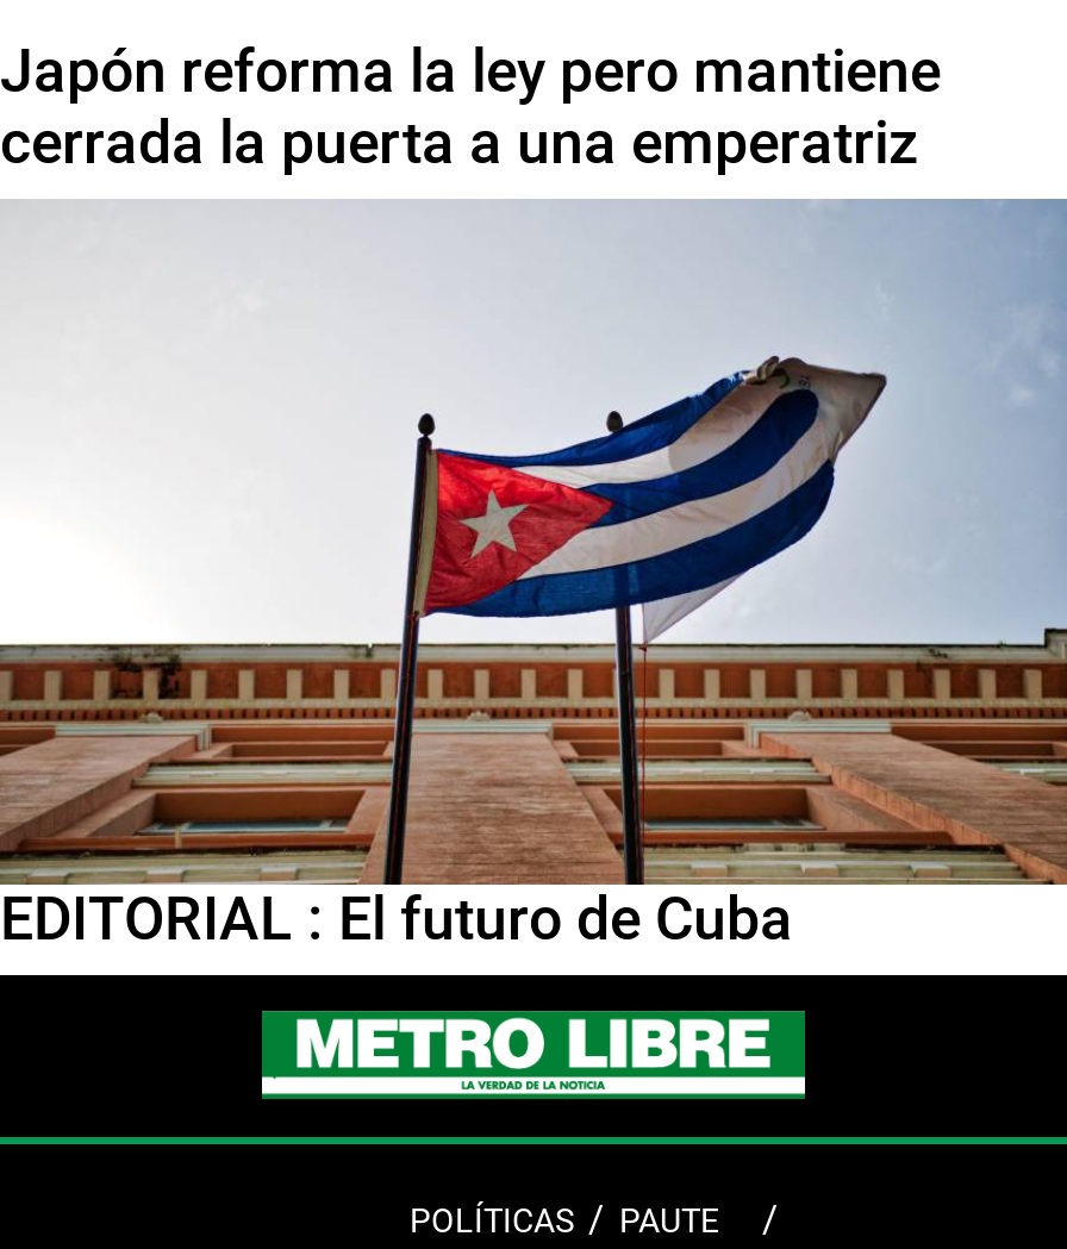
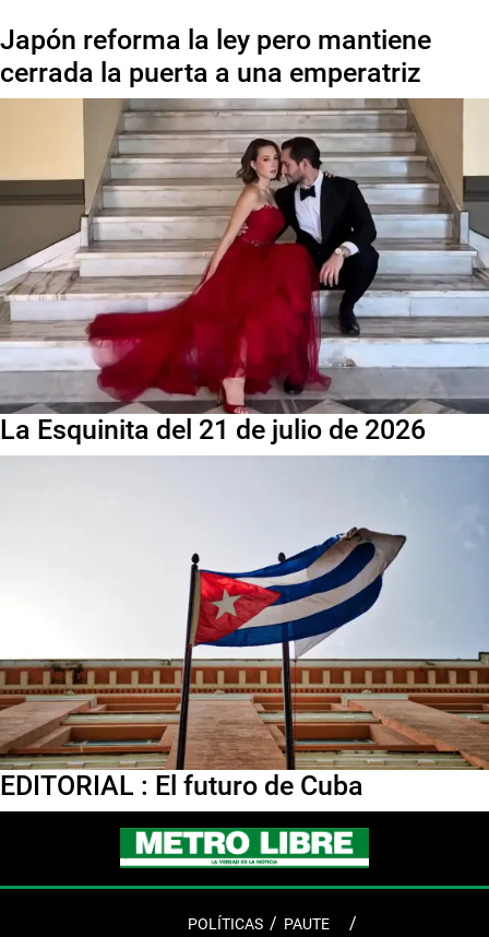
none -> [0,97,486,445] [image] | La Esquinita del 21 de julio de 2026

